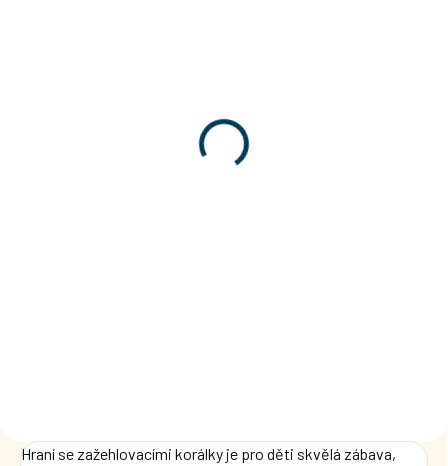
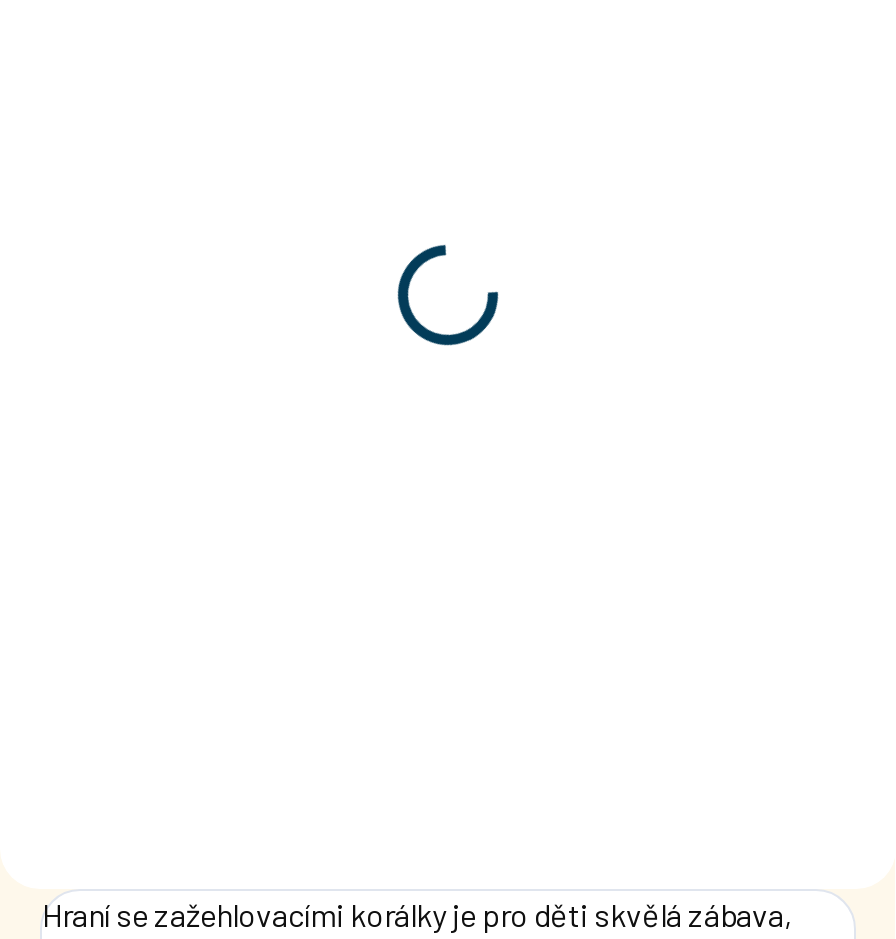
[201,117,250,170] [image] -> [402,243,500,349] [image]

